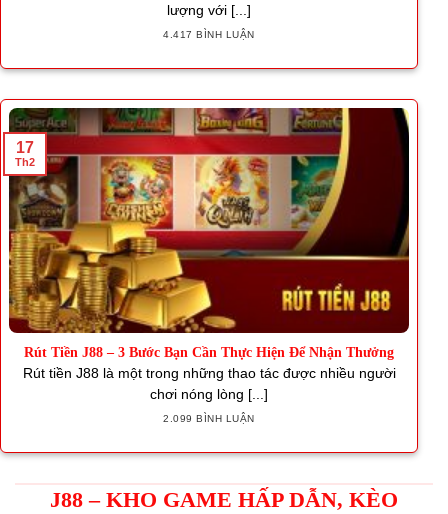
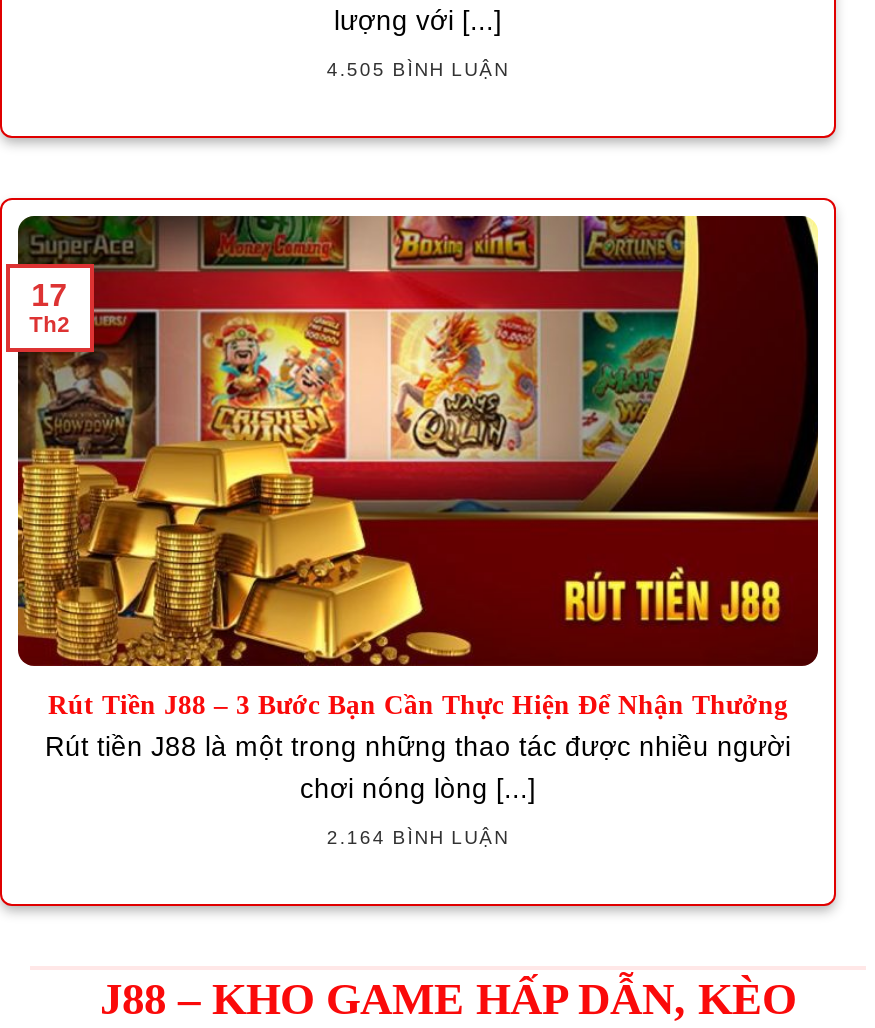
[163,29,255,40] 4.417 BÌNH LUẬN -> [327,59,509,81] 4.505 BÌNH LUẬN
[163,413,255,424] 2.099 BÌNH LUẬN -> [327,826,509,848] 2.164 BÌNH LUẬN

